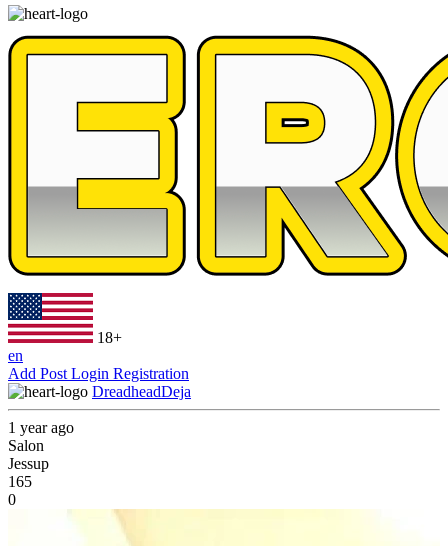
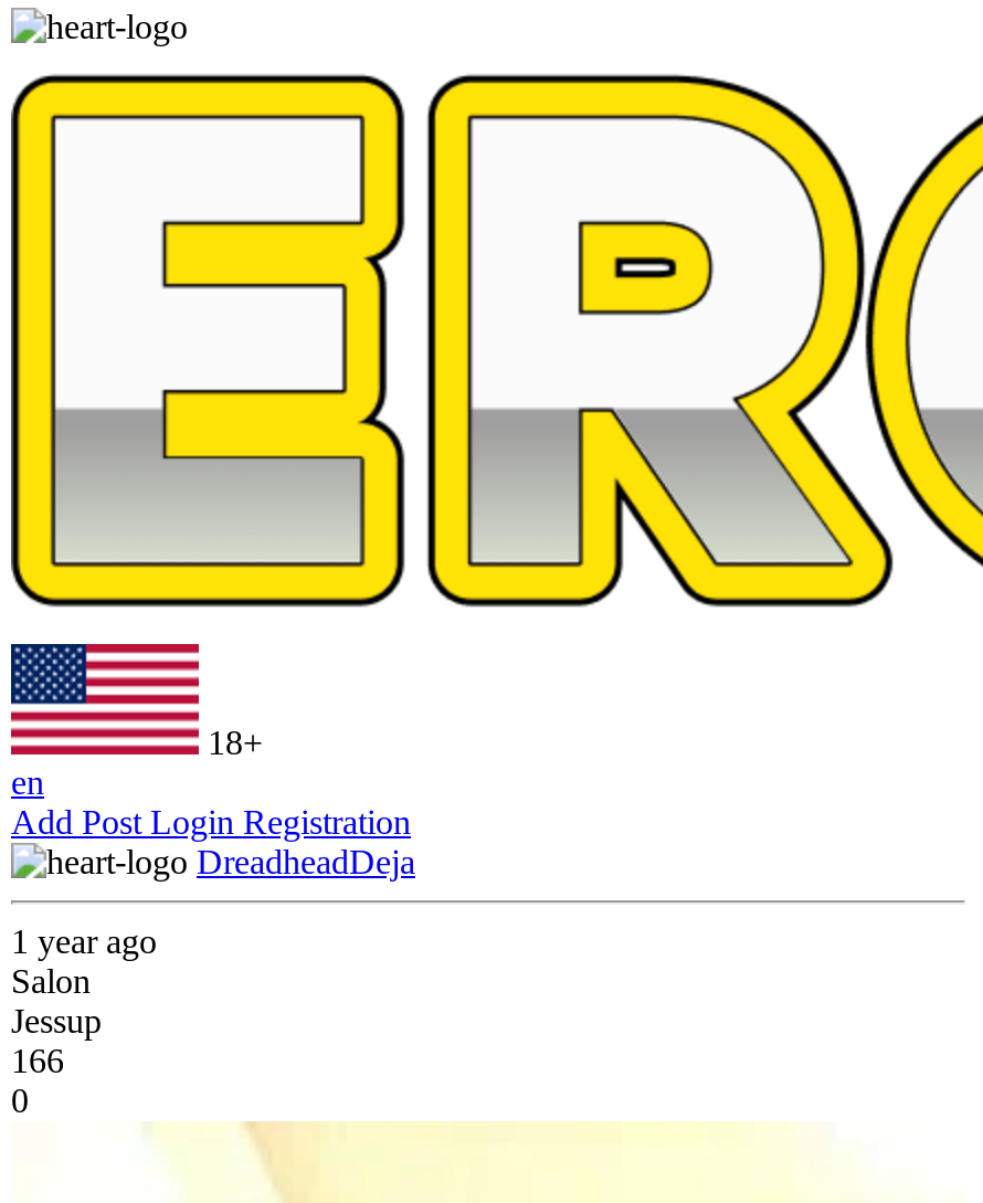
[8,473,32,490] 165 -> [11,1042,64,1079] 166

